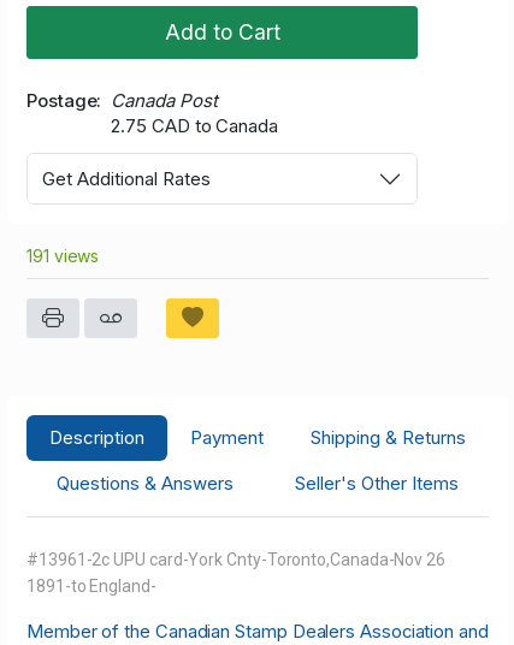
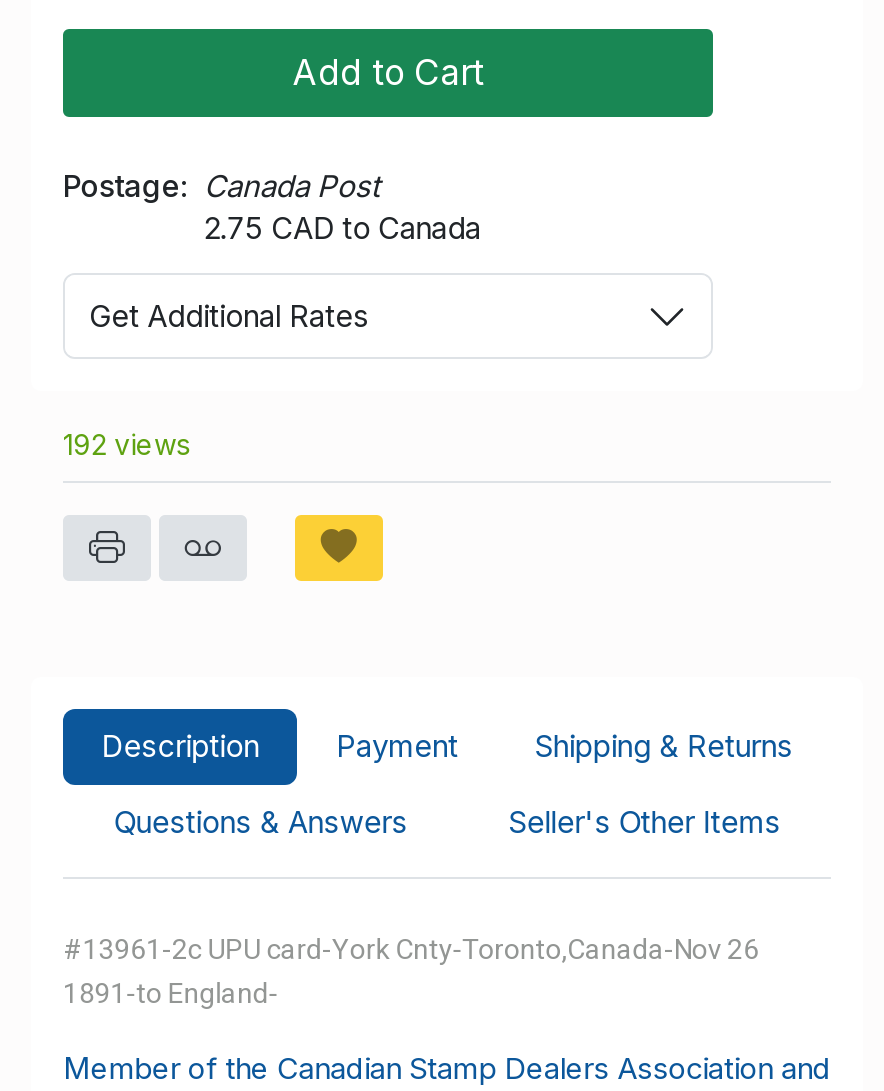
[26,246,99,266] 191 views -> [63,427,190,461] 192 views

